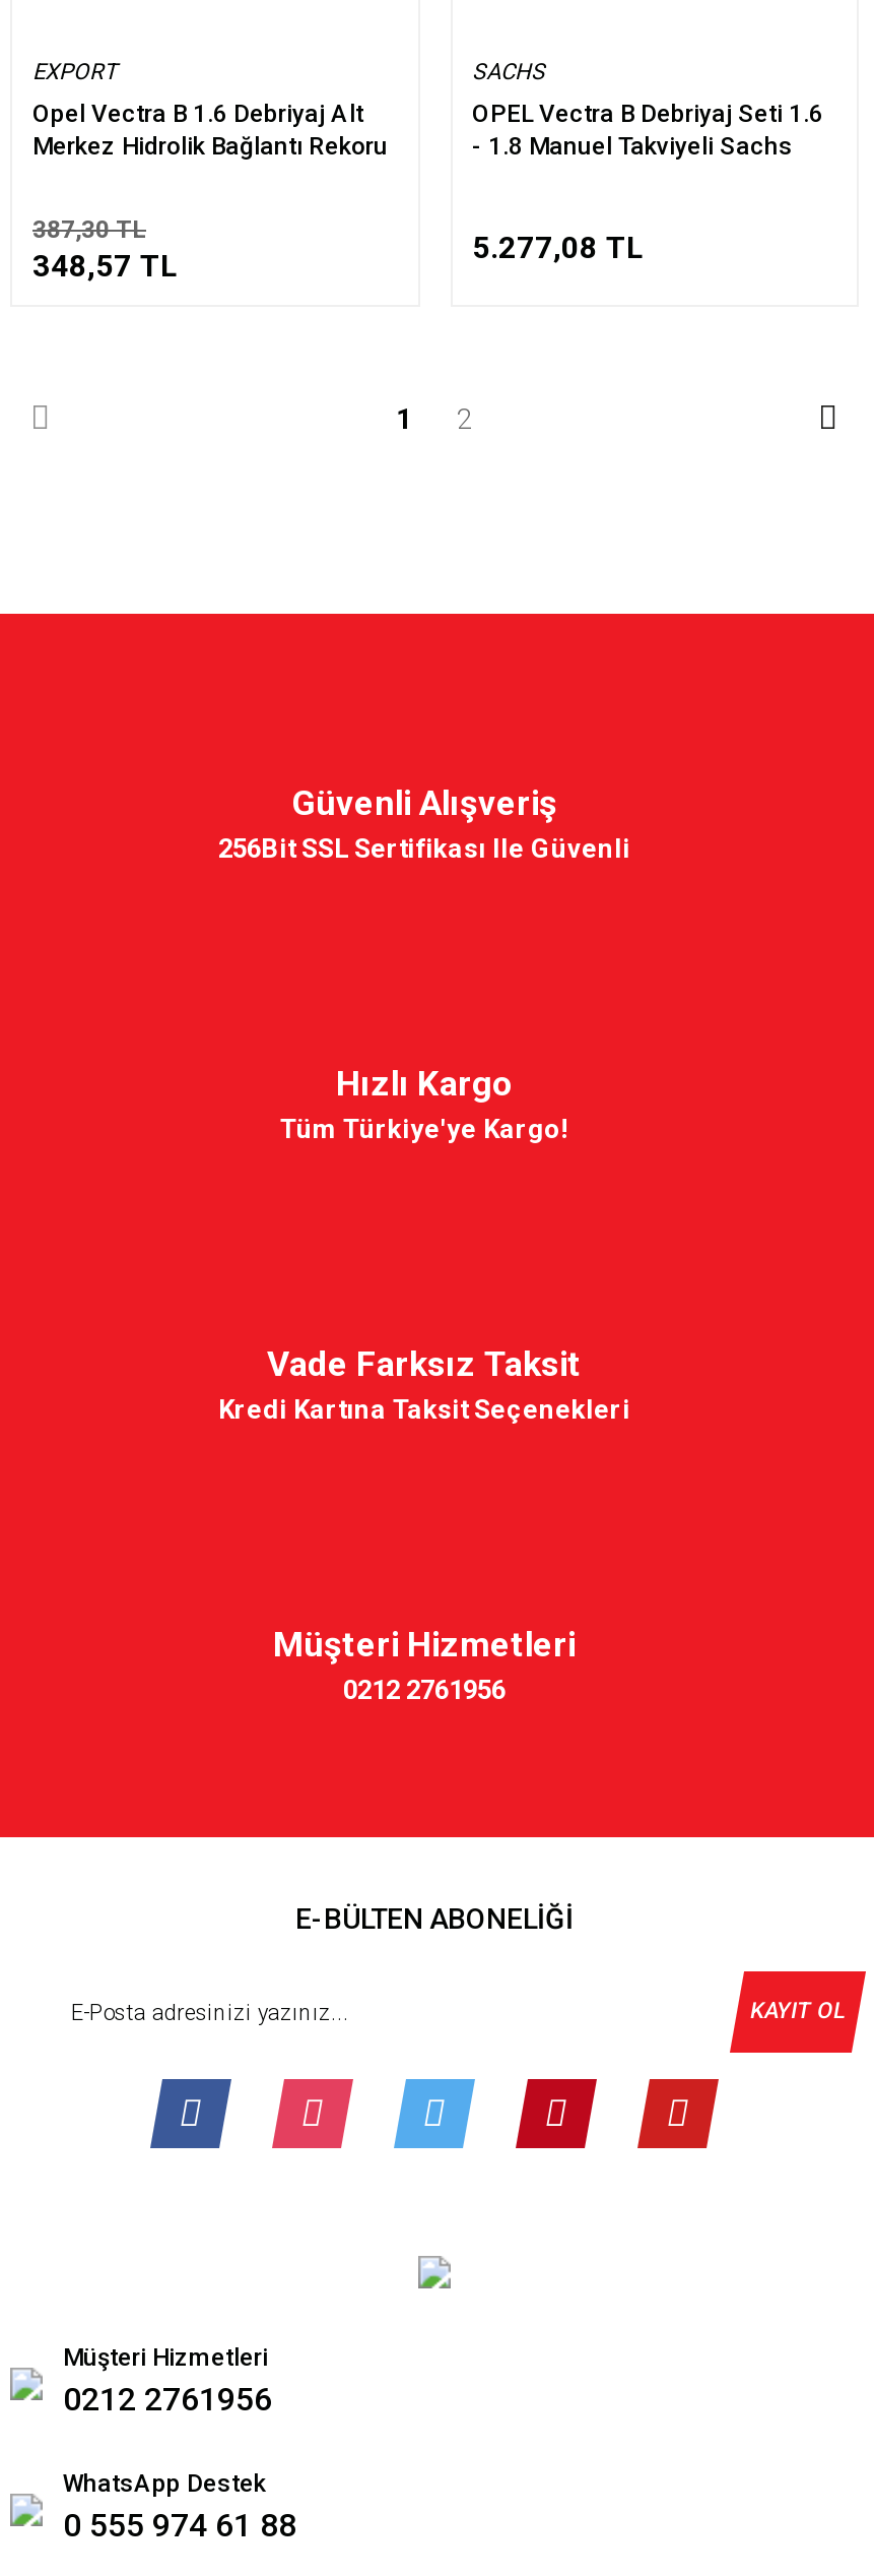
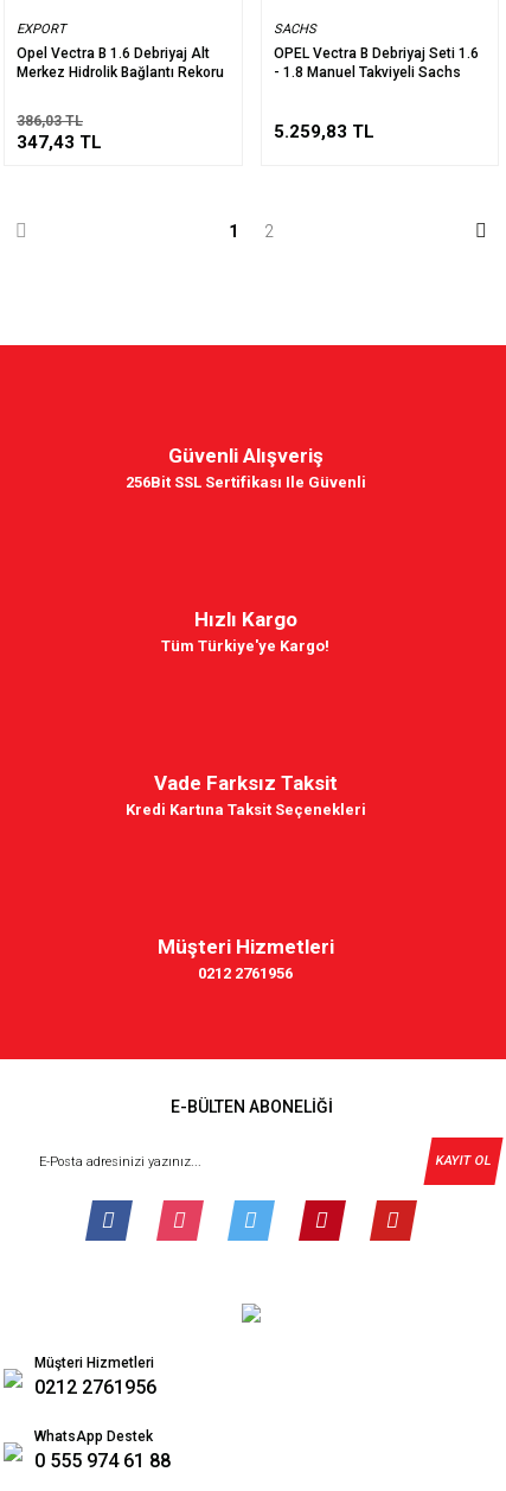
[32,215,146,244] 387,30 TL -> [17,113,83,129] 386,03 TL
[472,230,645,266] 5.277,08 TL -> [273,121,374,142] 5.259,83 TL
[32,248,179,285] 348,57 TL -> [17,132,102,153] 347,43 TL

